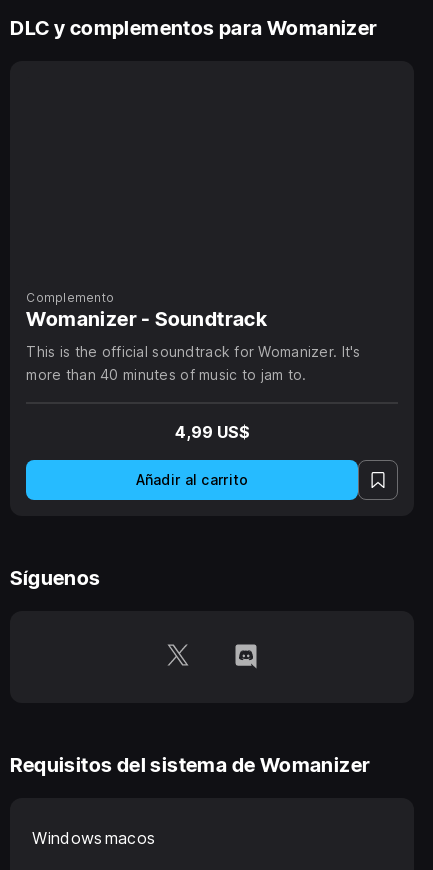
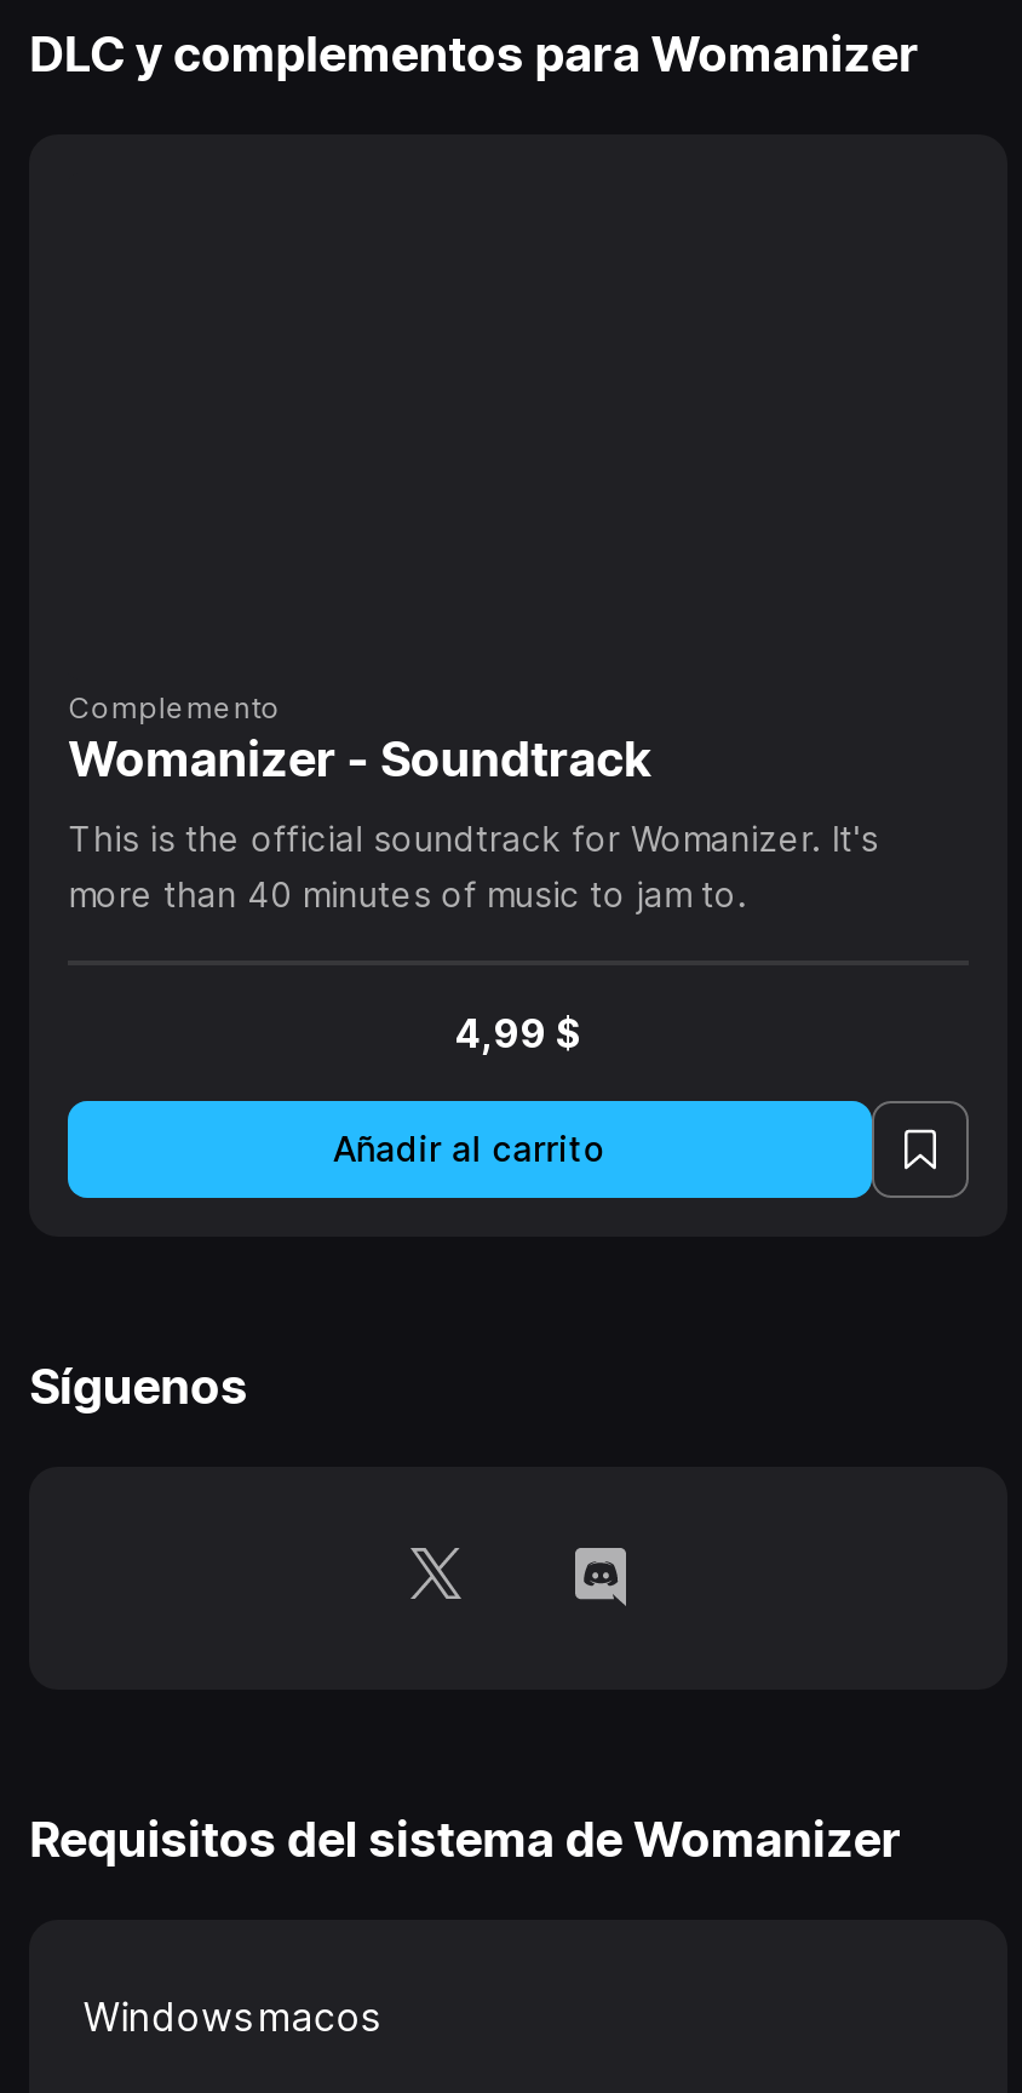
[174,422,249,442] 4,99 US$ -> [454,1009,582,1057] 4,99 $

